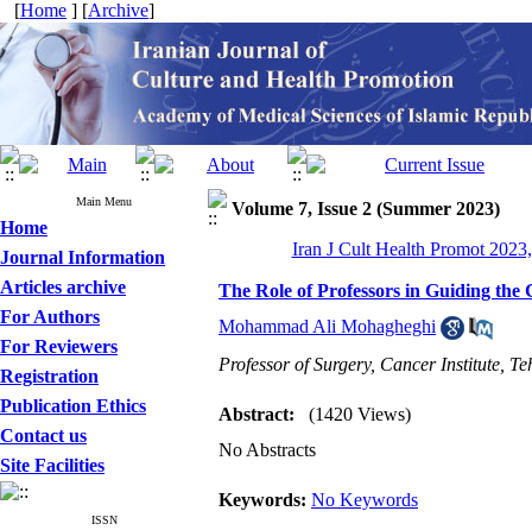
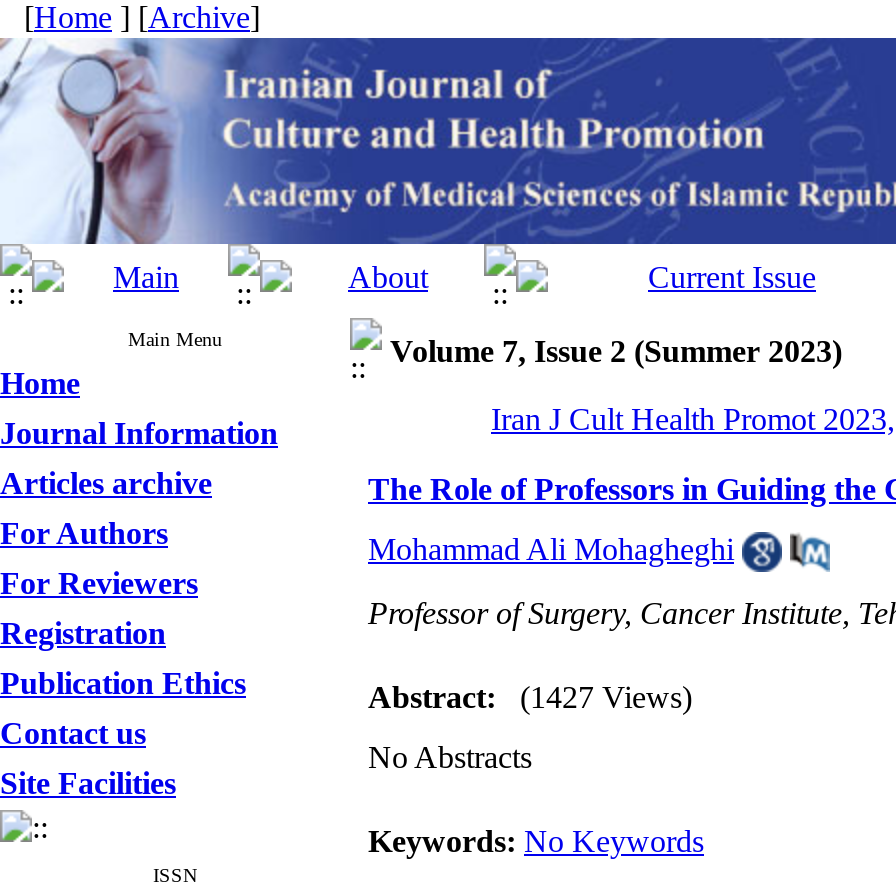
[218,404,411,424] Abstract: (1420 Views) -> [368,680,692,714] Abstract: (1427 Views)

